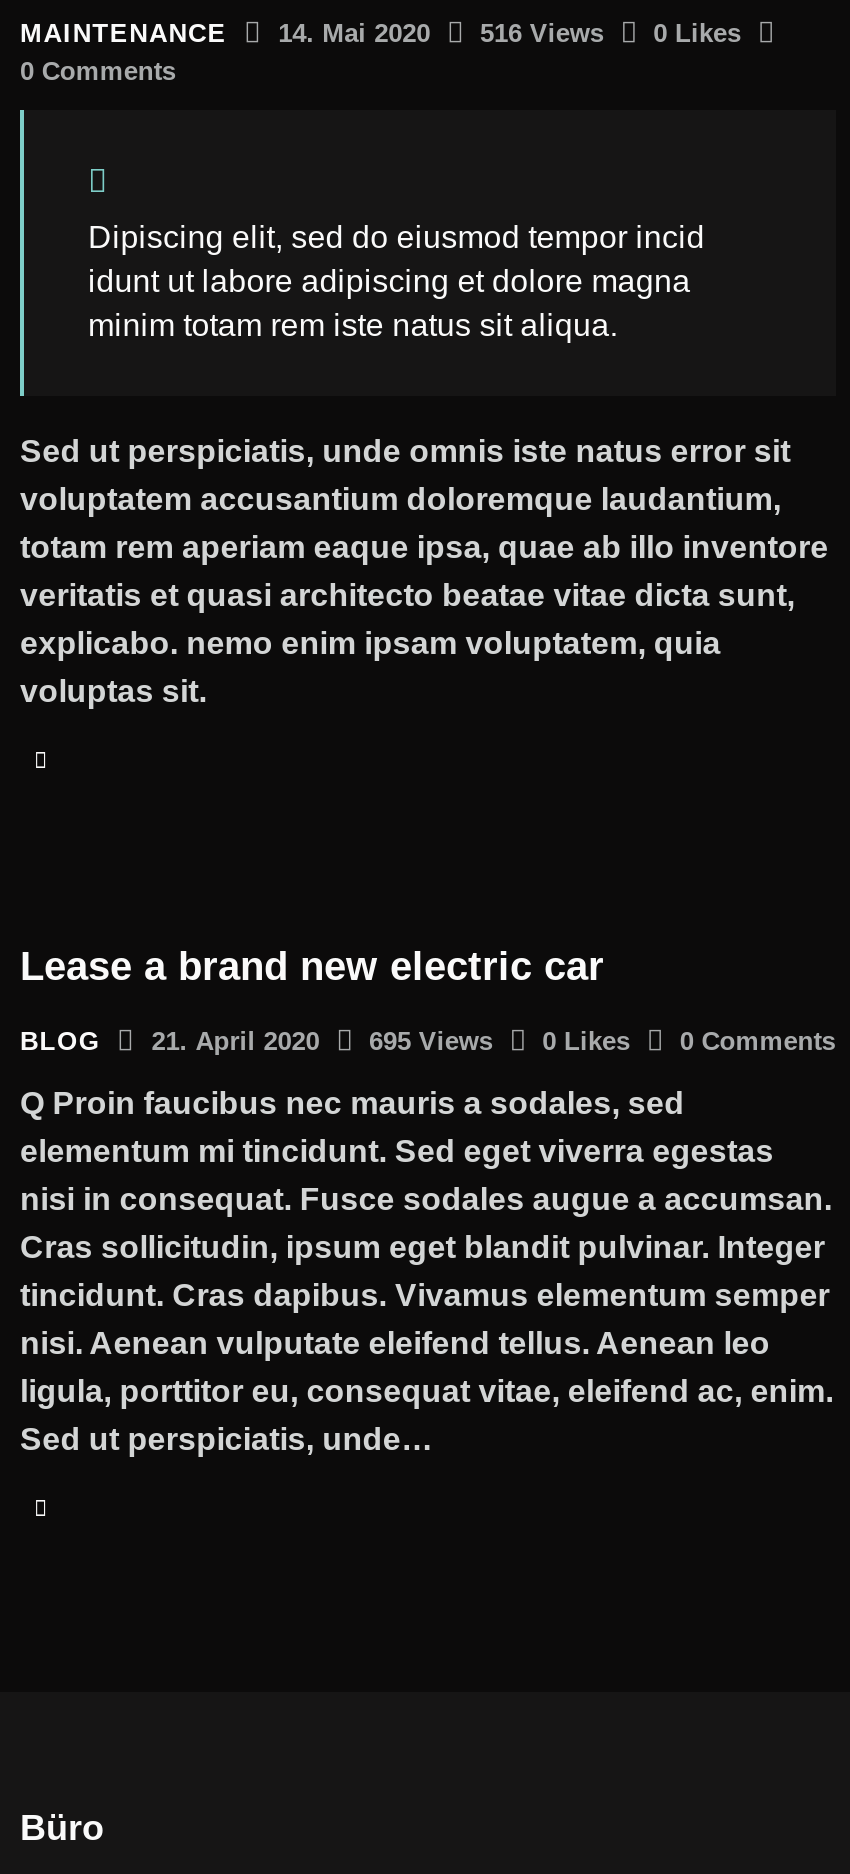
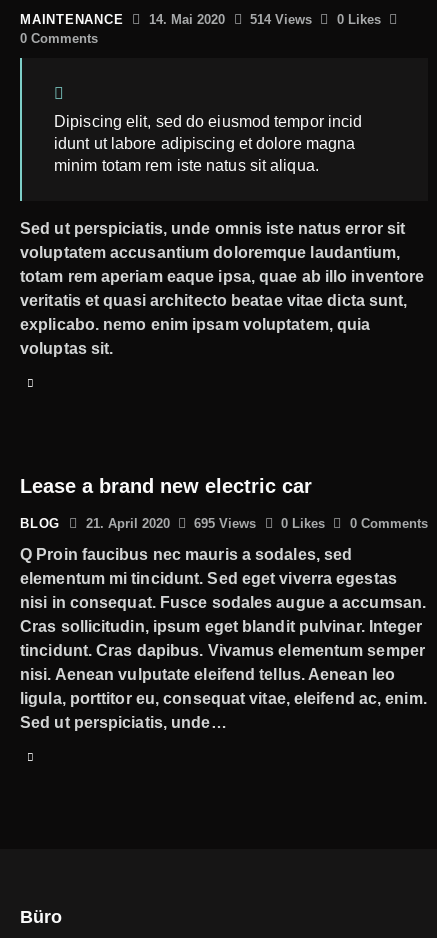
[20,18,741,48] MAINTENANCE 14. Mai 2020 516 Views 0 Likes -> [20,12,380,27] MAINTENANCE 14. Mai 2020 514 Views 0 Likes

